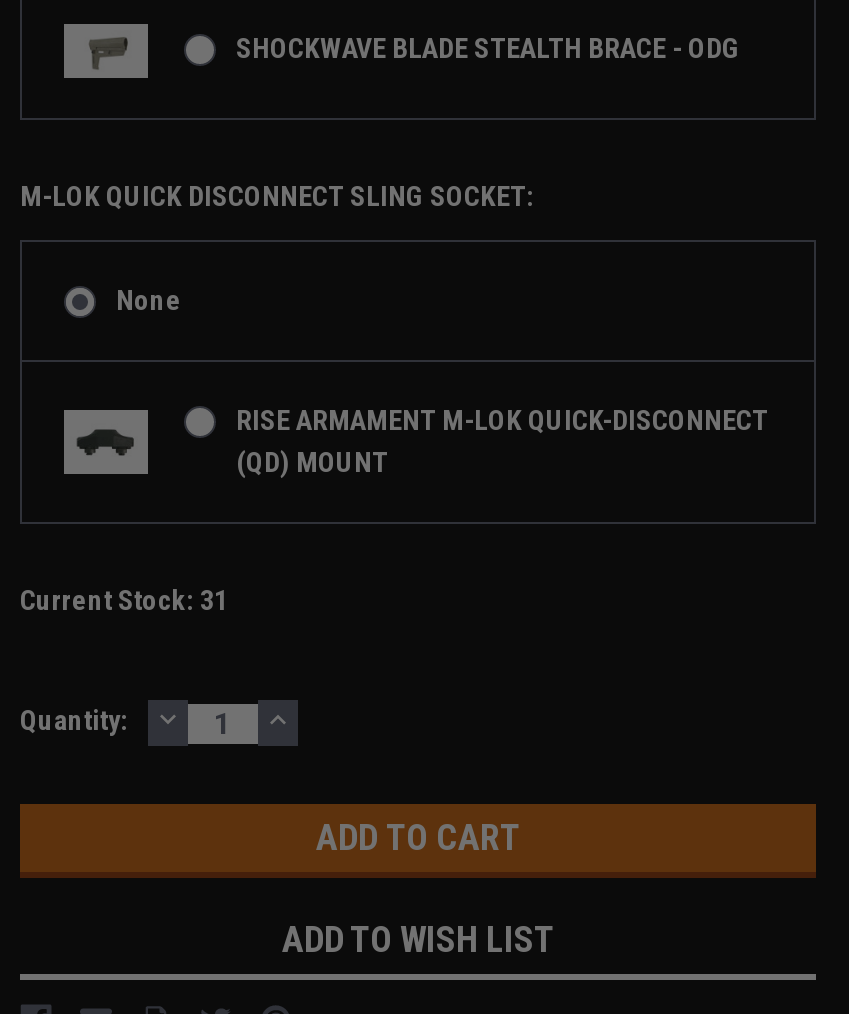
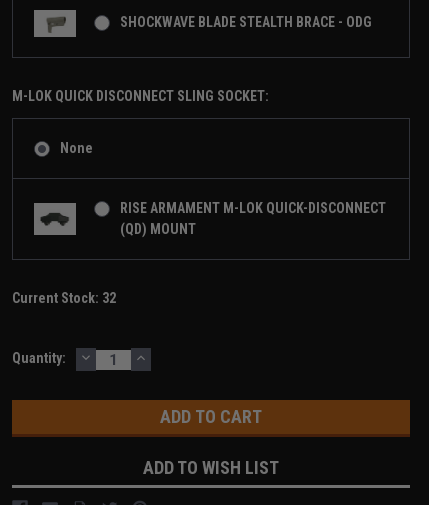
[20,584,228,616] Current Stock: 31 -> [12,290,116,306] Current Stock: 32

